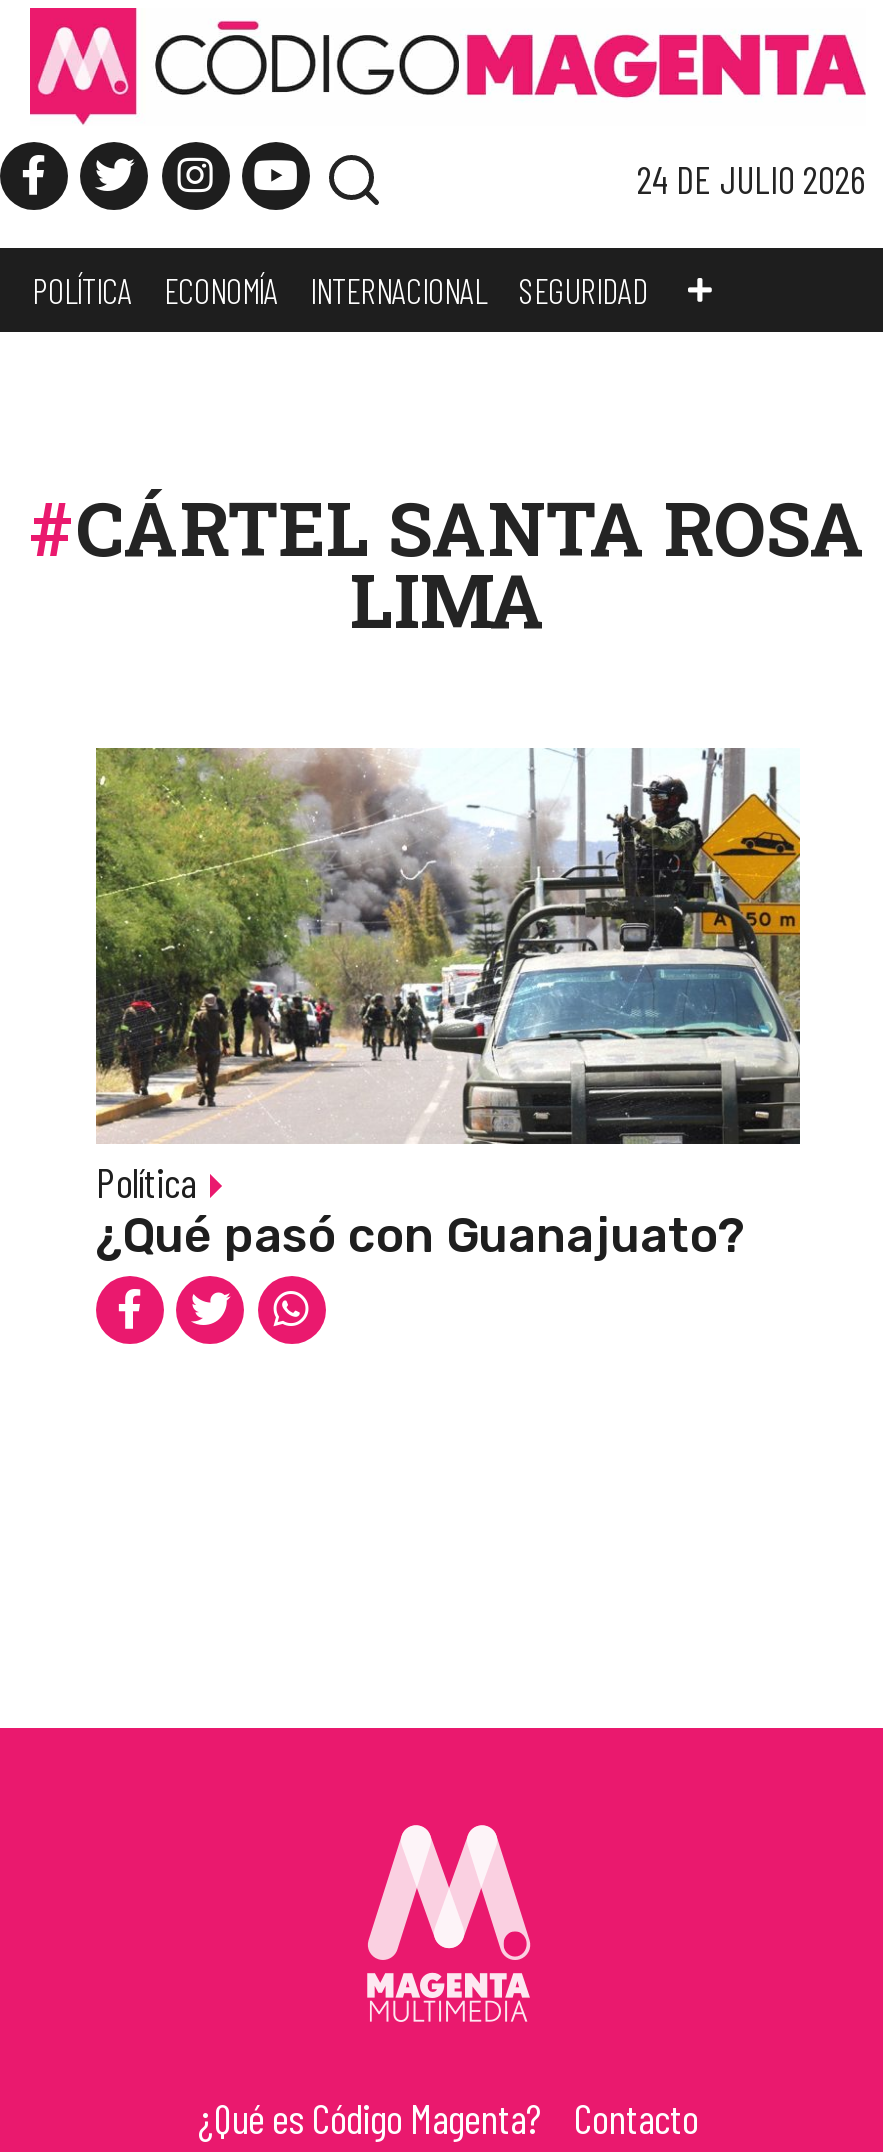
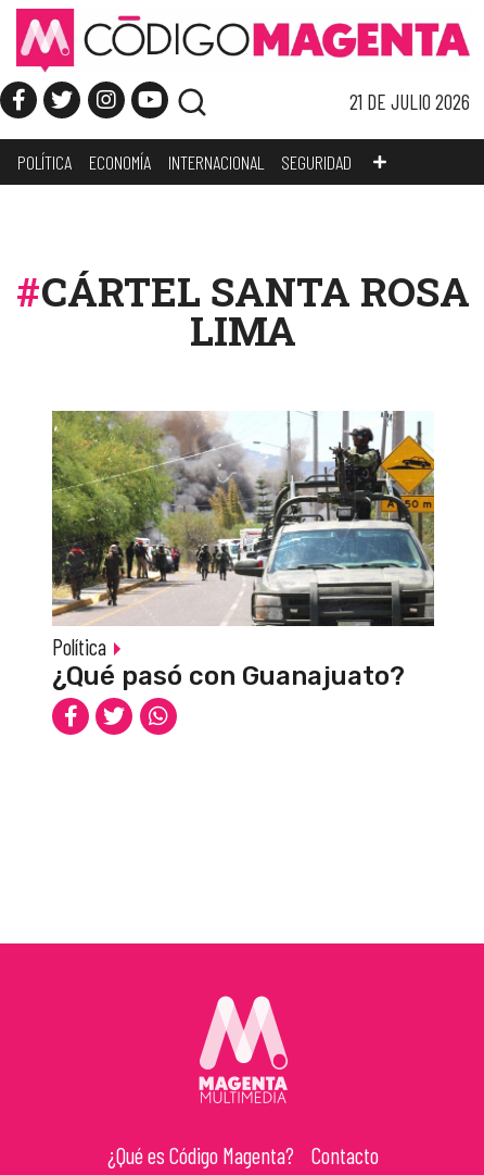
[636,156,866,202] 24 DE JULIO 2026 -> [349,89,470,114] 21 DE JULIO 2026

